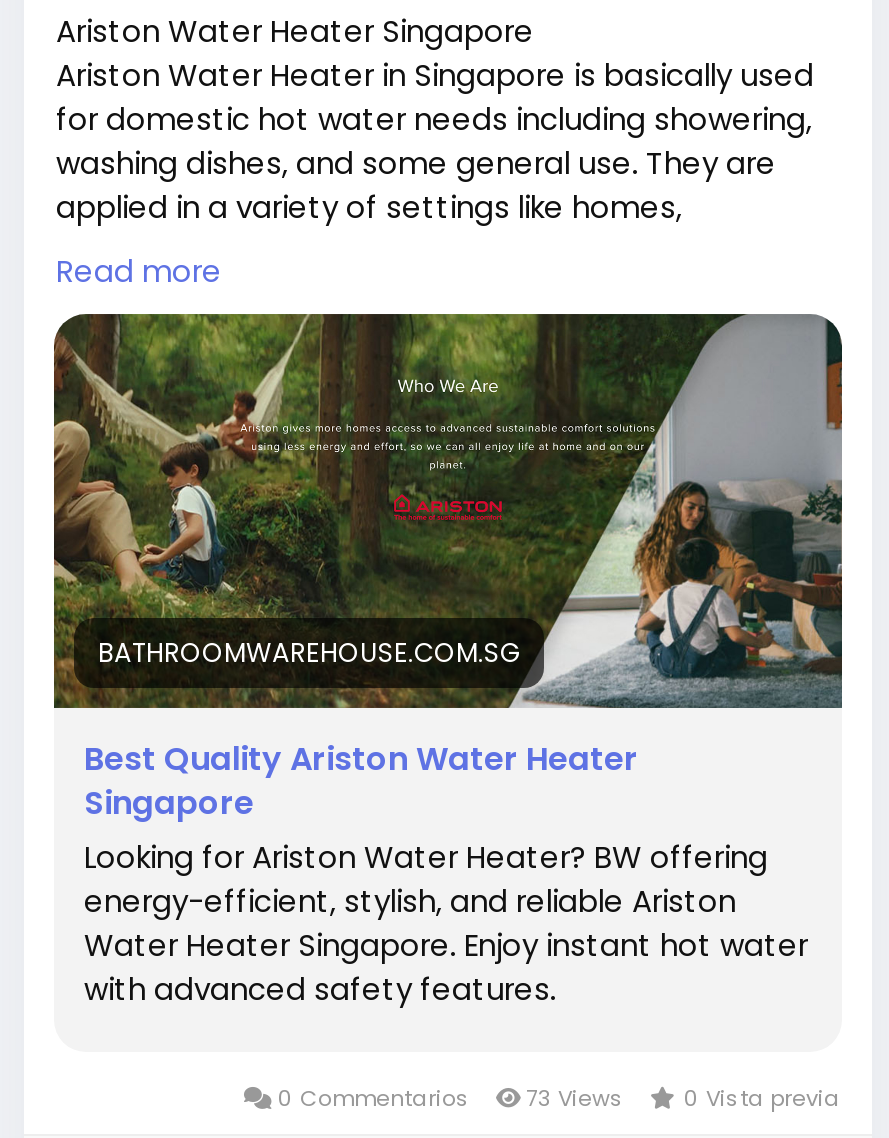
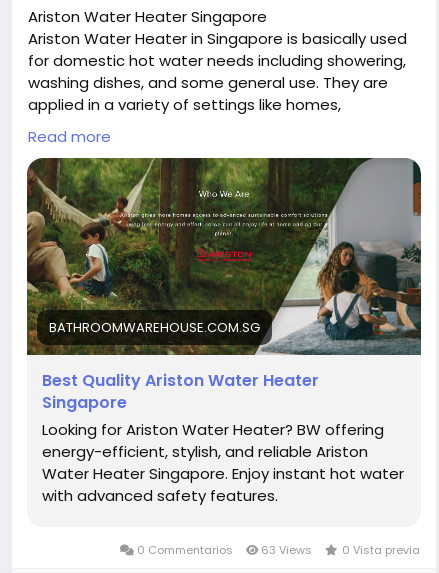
[272,1082,840,1114] 0 Commentarios 73 Views 0 Vista previa -> [134,542,420,558] 0 Commentarios 63 Views 0 Vista previa

